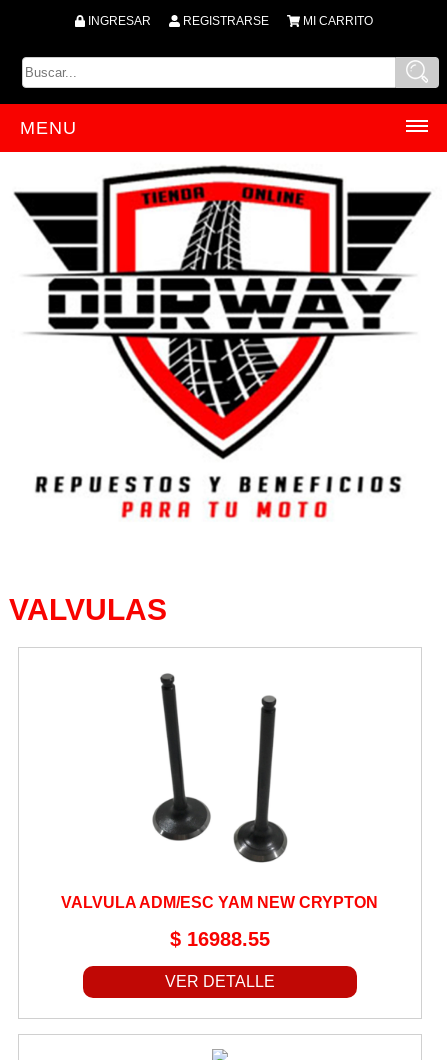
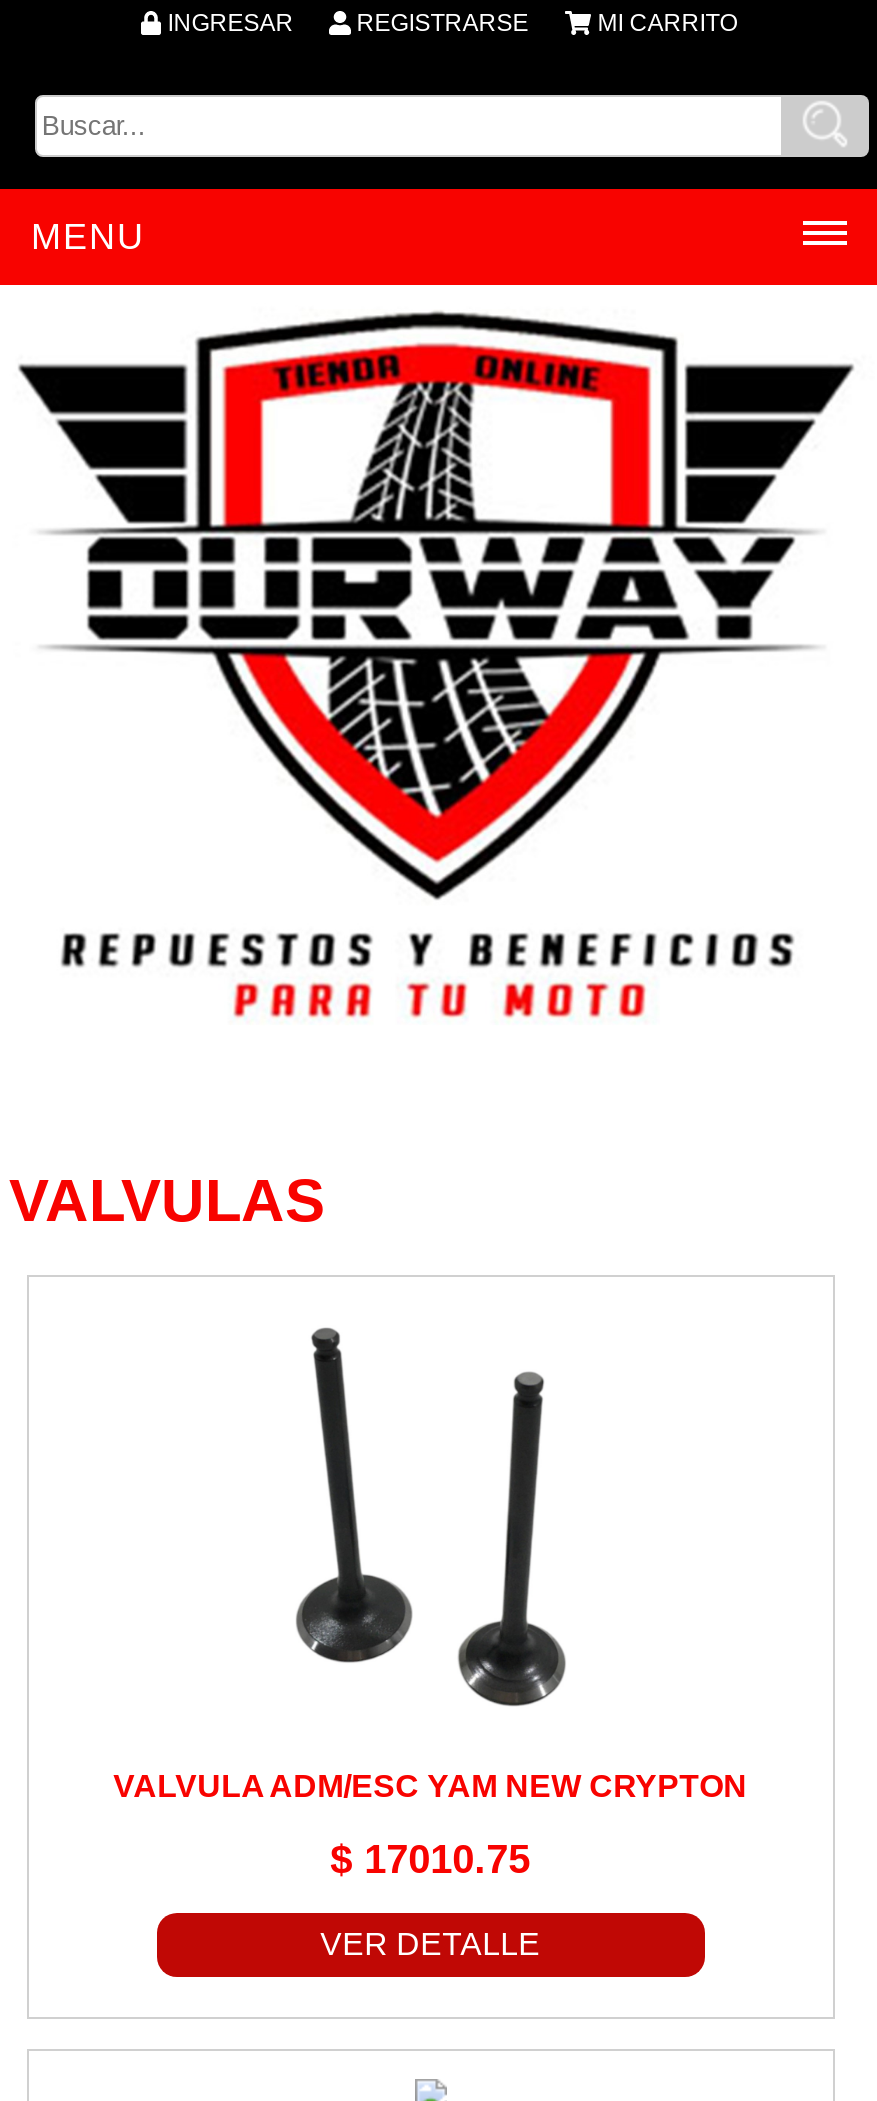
[170,927,270,949] $ 16988.55 -> [330,1836,530,1880] $ 17010.75

